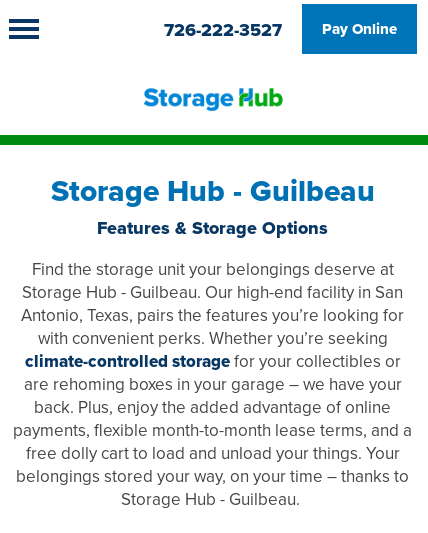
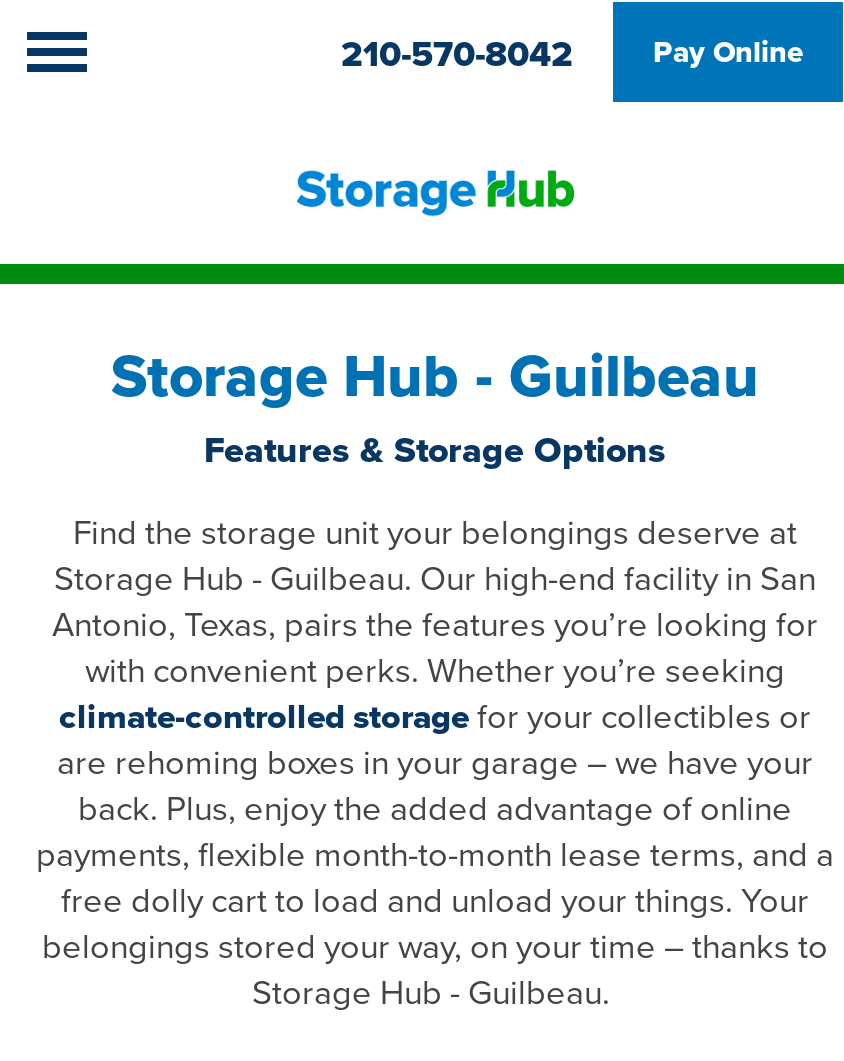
[164,17,397,43] 726-222-3527 Pay Online -> [341,28,803,80] 210-570-8042 Pay Online

